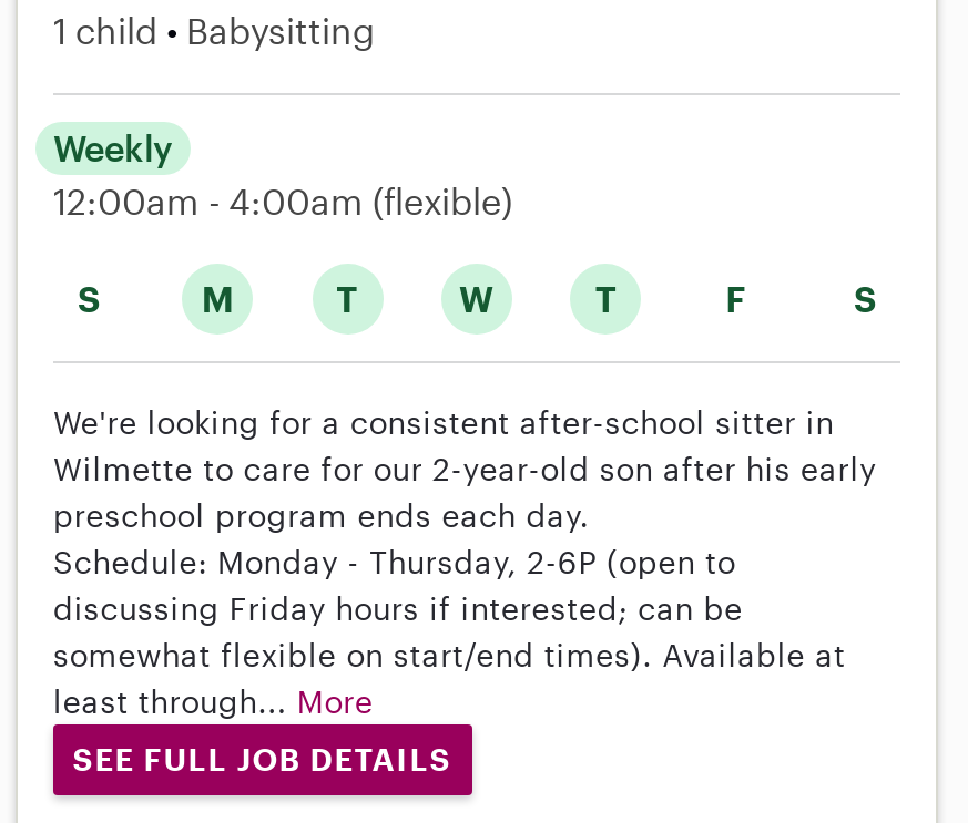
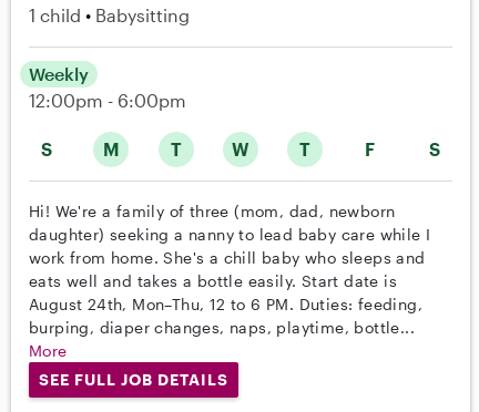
[53,180,512,222] 12:00am - 4:00am (flexible) -> [29,90,186,111] 12:00pm - 6:00pm
[53,404,876,721] We're looking for a consistent after-school sitter in | Wilmette to care for our 2-year-old son after his early | preschool program ends each day. | Schedule: Monday - Thursday, 2-6P (open to | discussing Friday hours if interested; can be | somewhat flexible on start/end times). Available at | least through... More -> [29,202,431,360] Hi! We're a family of three (mom, dad, newborn | daughter) seeking a nanny to lead baby care while I | work from home. She's a chill baby who sleeps and | eats well and takes a bottle easily. Start date is | August 24th, Mon–Thu, 12 to 6 PM. Duties: feeding, | burping, diaper changes, naps, playtime, bottle... | More

